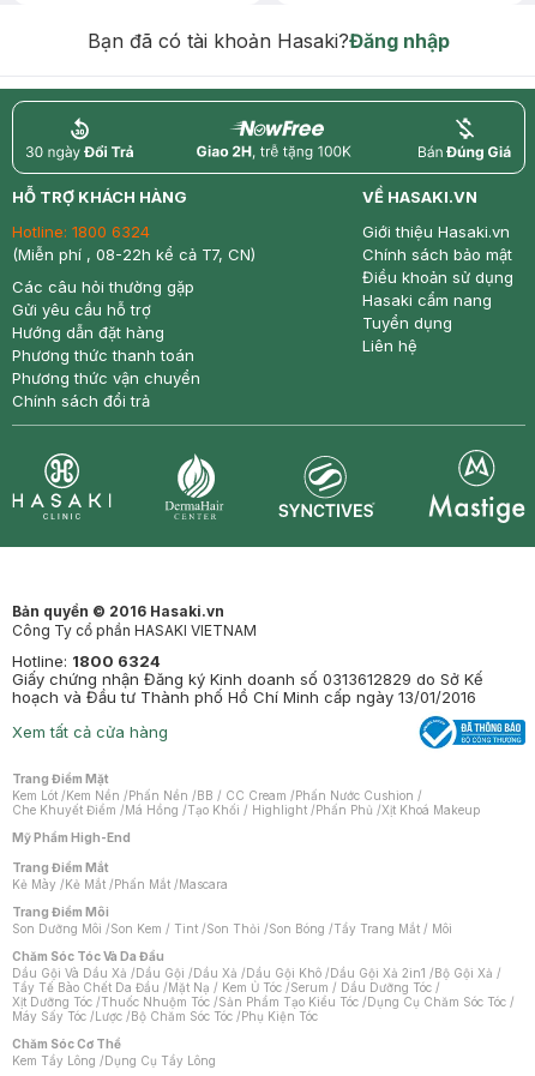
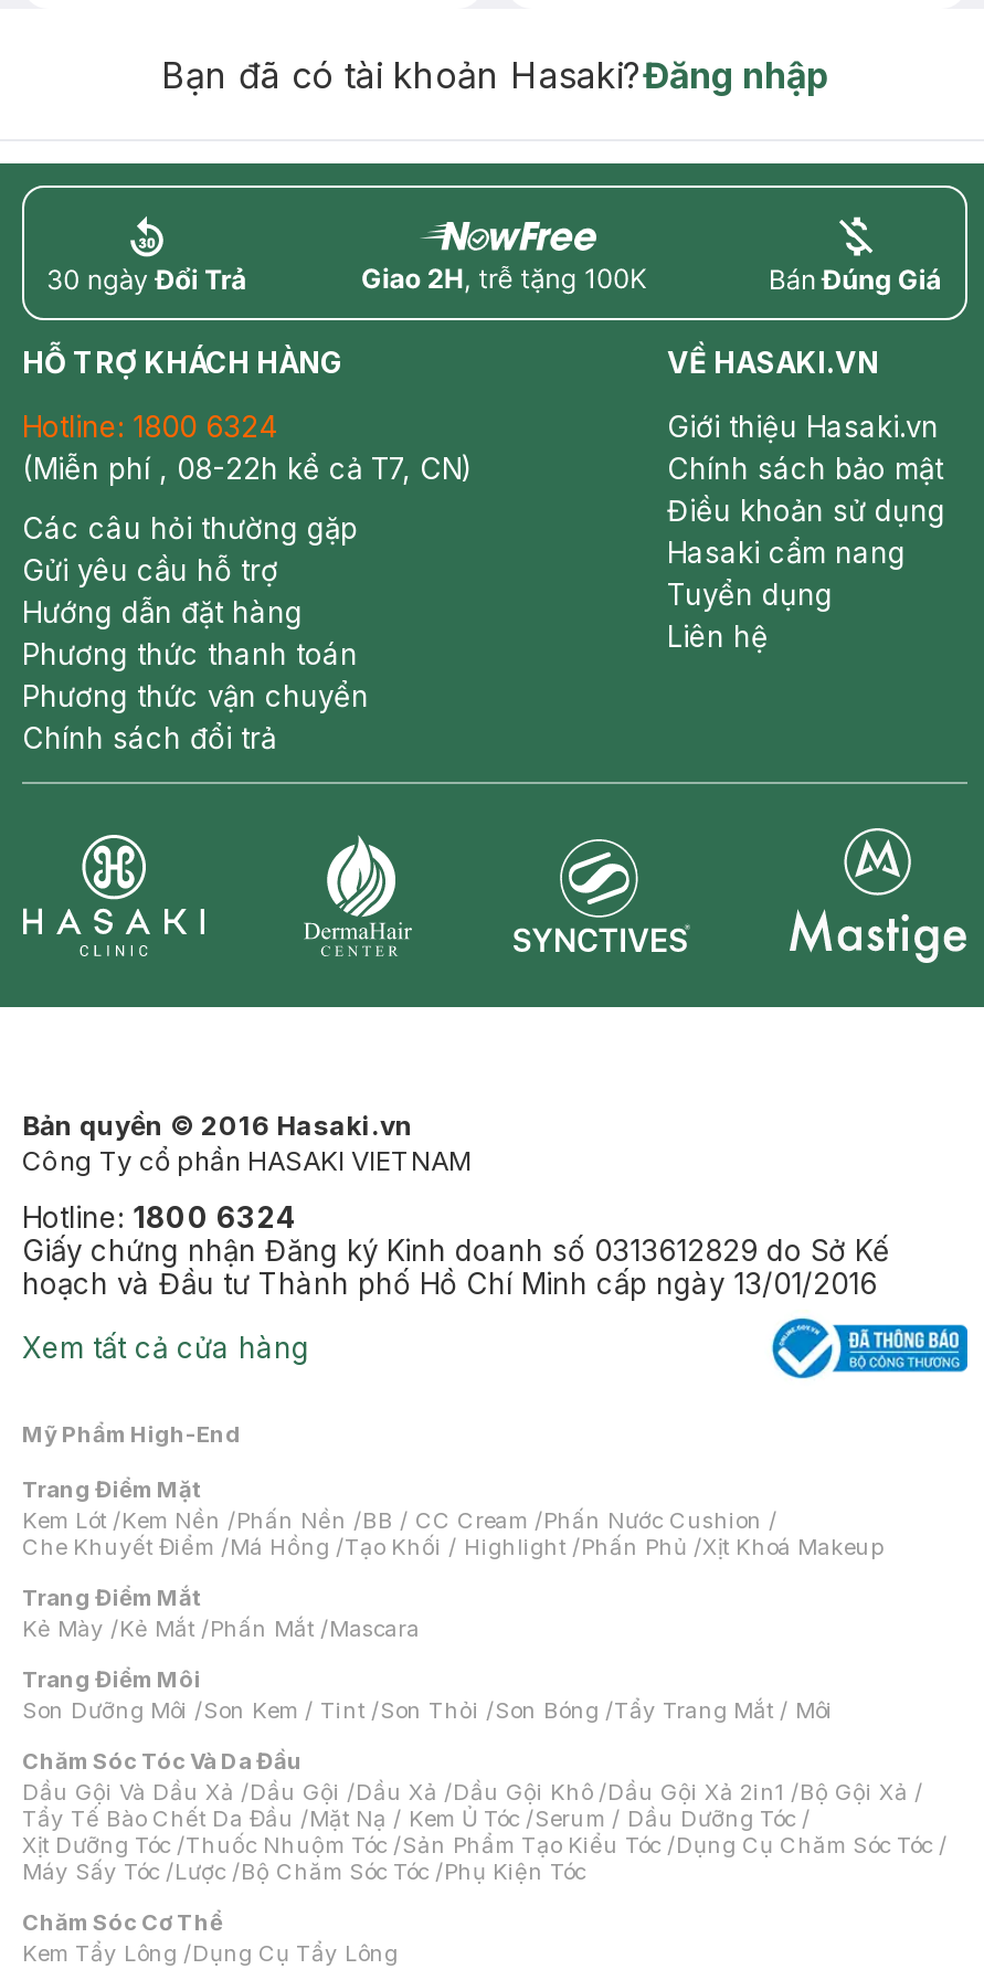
moved [12,771,480,817] -> [22,1476,884,1559]: Trang Điểm Mặt | Kem Lót /Kem Nền /Phấn Nền /BB / CC Cream /Phấn Nước Cushion / | Che Khuyết Điểm /Má Hồng /Tạo Khối / Highlight /Phấn Phủ /Xịt Khoá Makeup
moved [12,830,131,845] -> [22,1420,241,1447]: Mỹ Phẩm High-End

